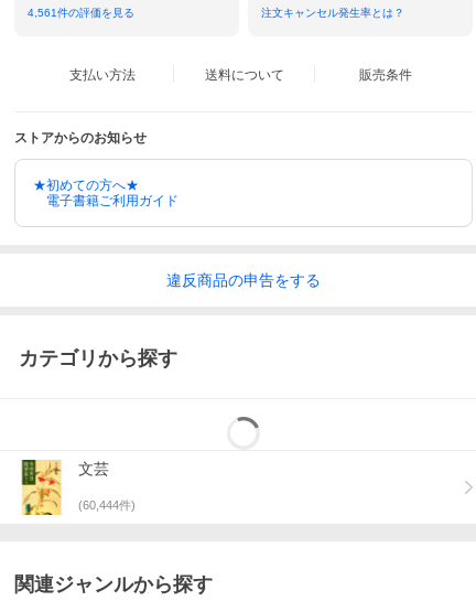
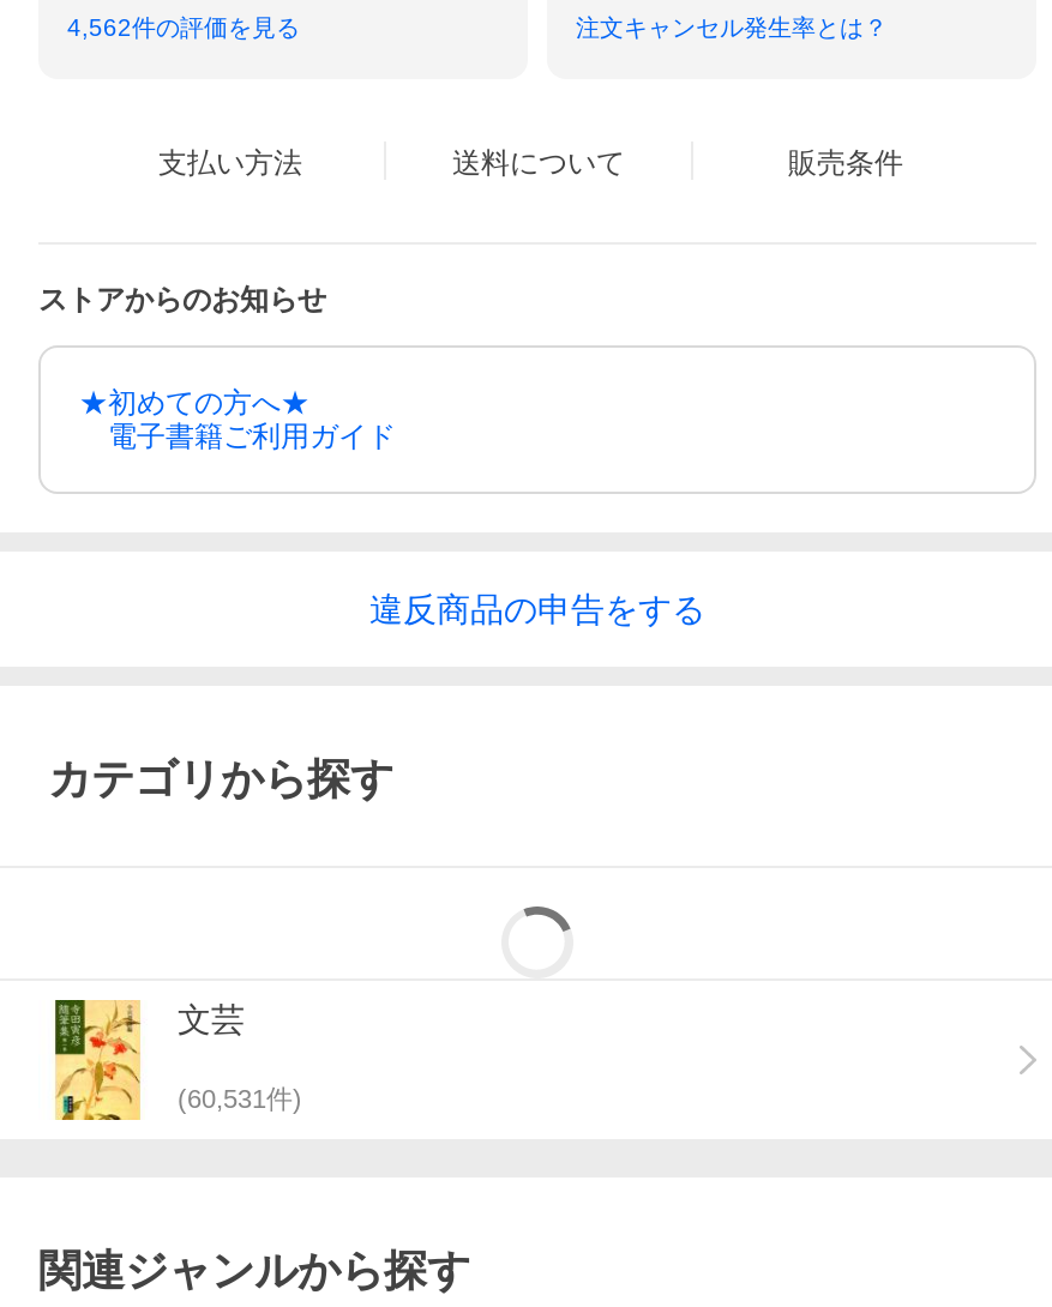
[28,7,134,19] 4,561件の評価を見る -> [67,14,300,41] 4,562件の評価を見る
[78,499,136,512] (60,444件) -> [178,1084,302,1113] (60,531件)

